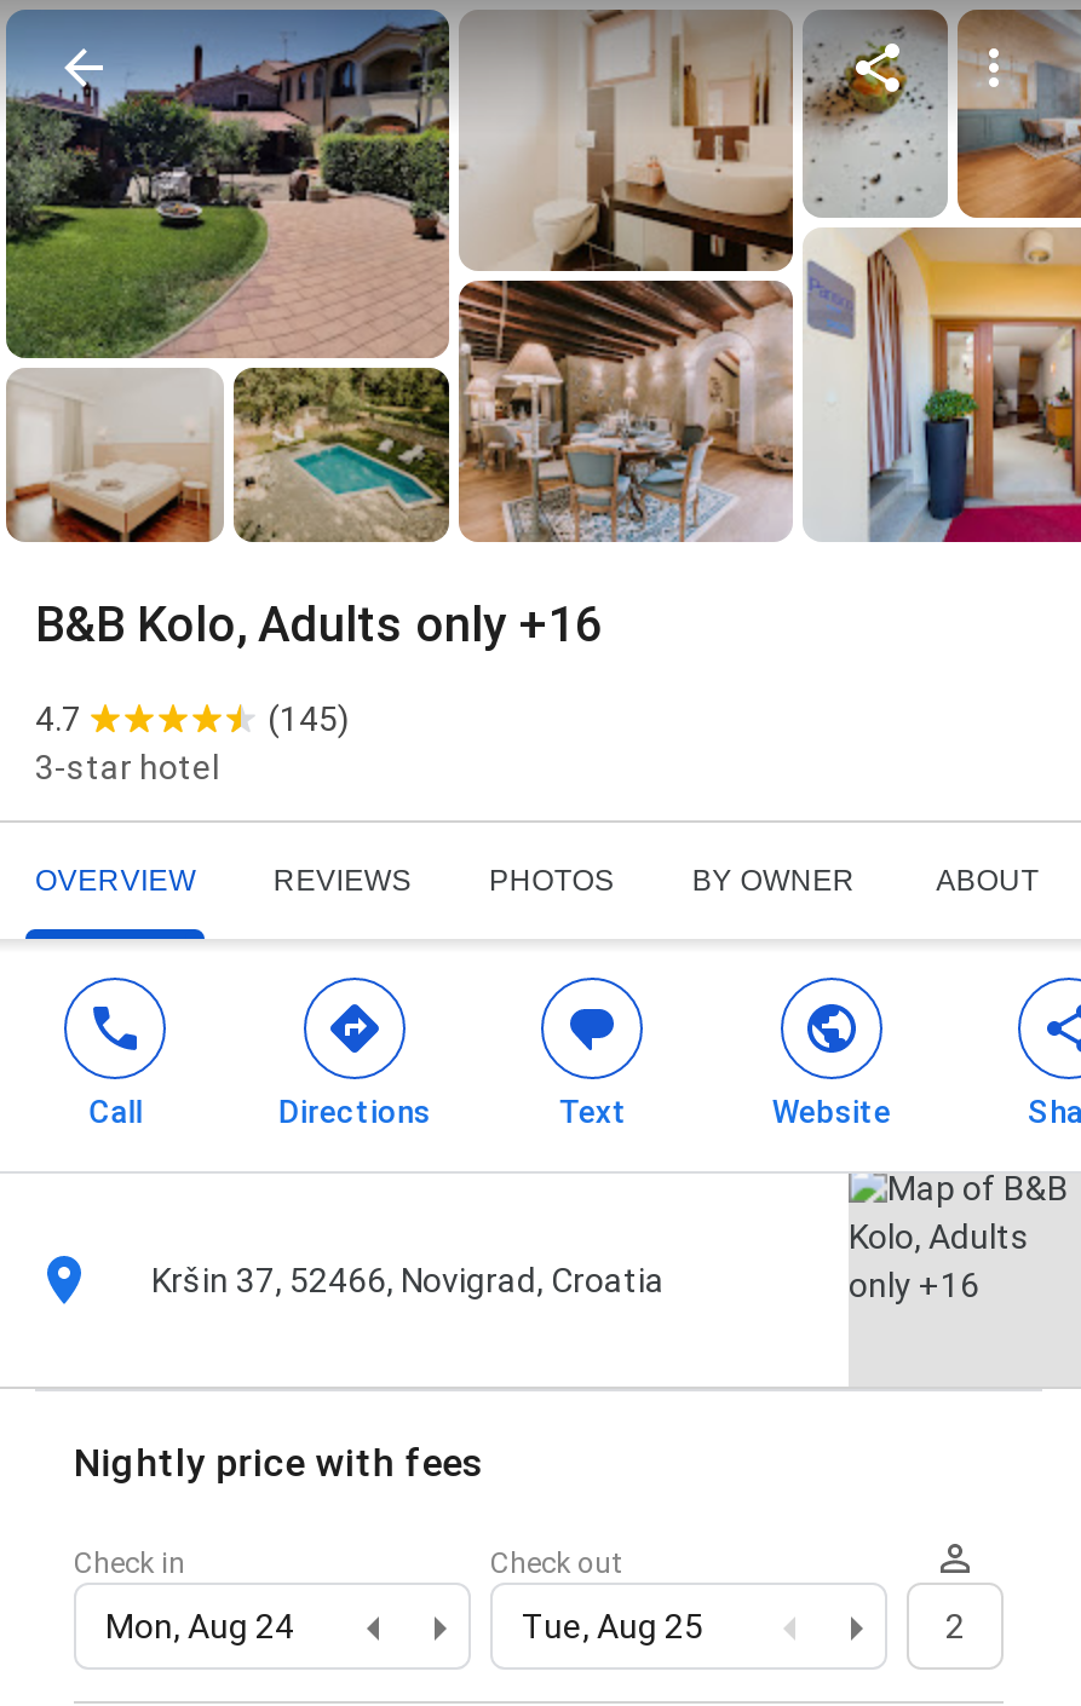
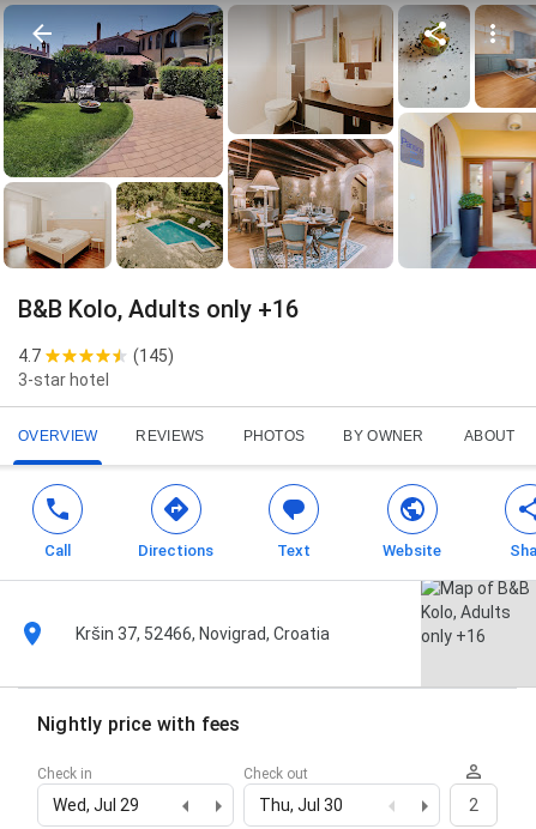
[105,1607,294,1646] Mon, Aug 24 -> [53,796,139,815] Wed, Jul 29
[522,1607,703,1646] Tue, Aug 25 -> [259,796,343,815] Thu, Jul 30

